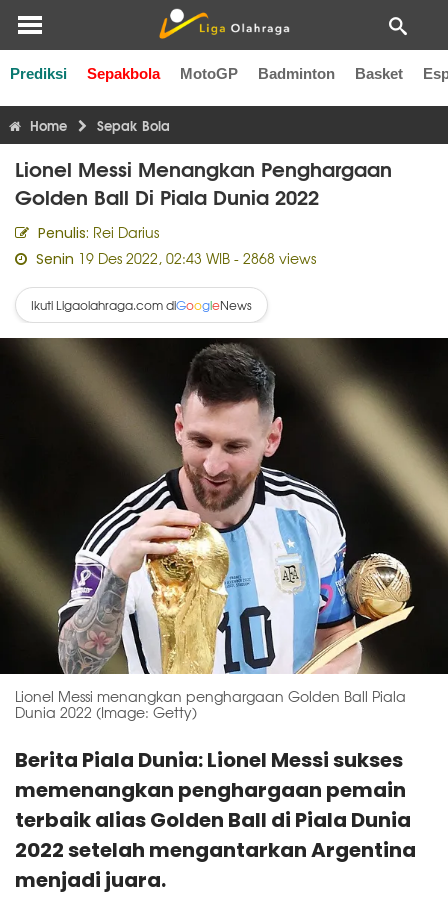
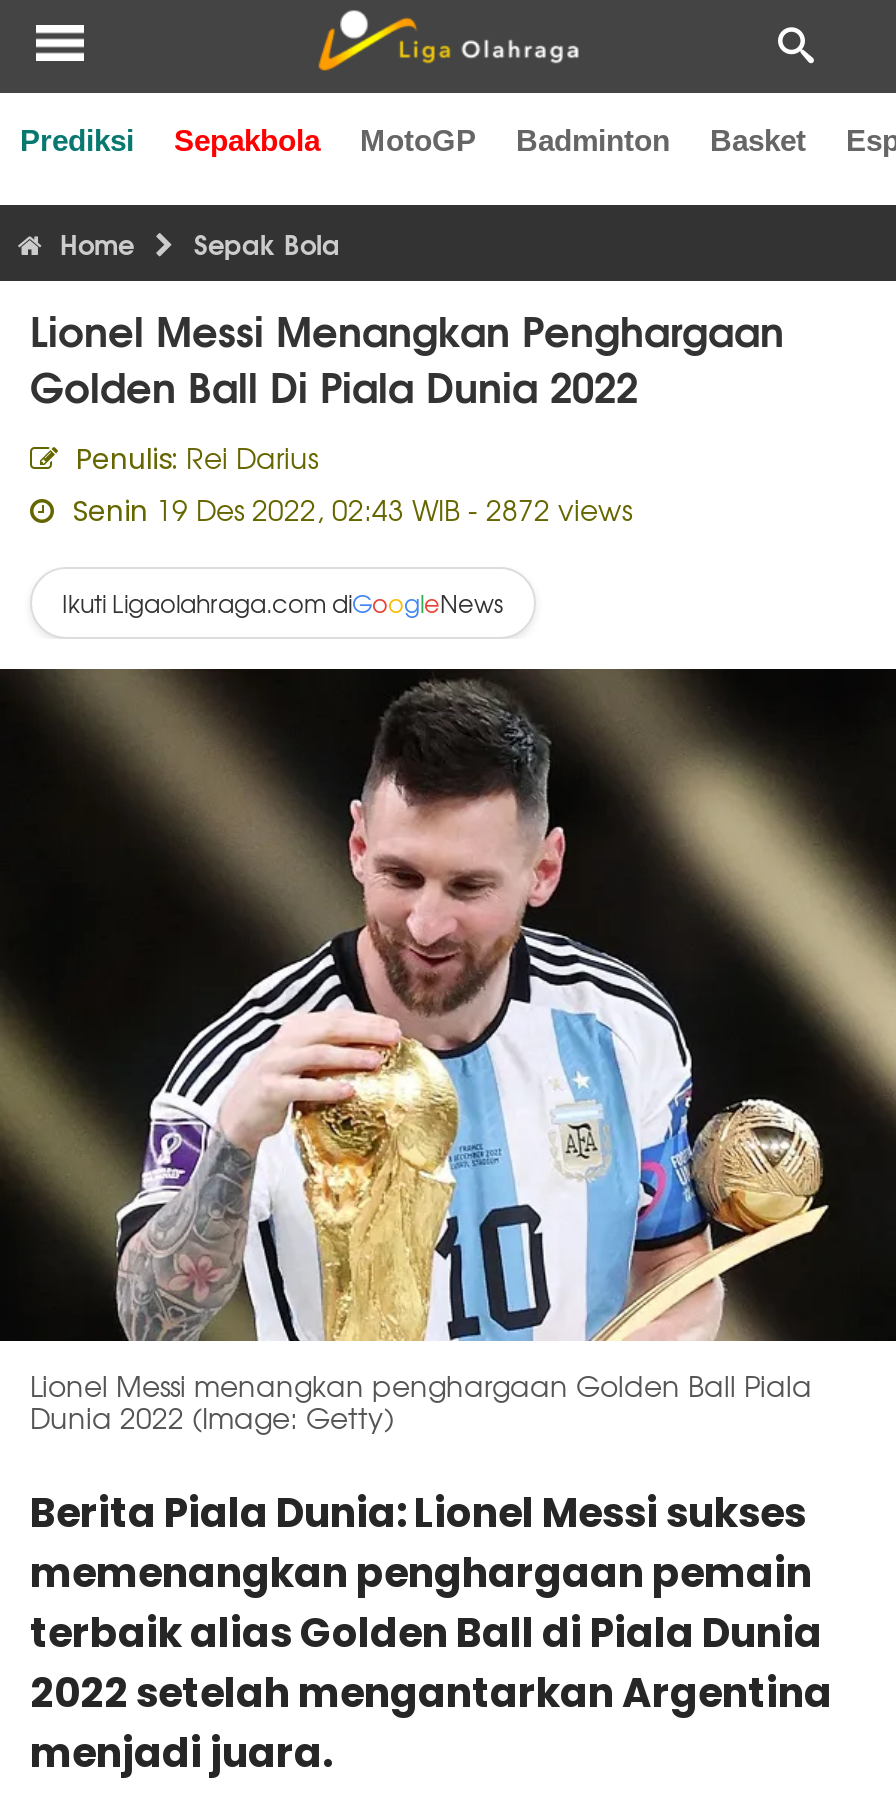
[32,248,316,268] Senin 19 Des 2022, 02:43 WIB - 2868 views -> [64,489,632,529] Senin 19 Des 2022, 02:43 WIB - 2872 views

